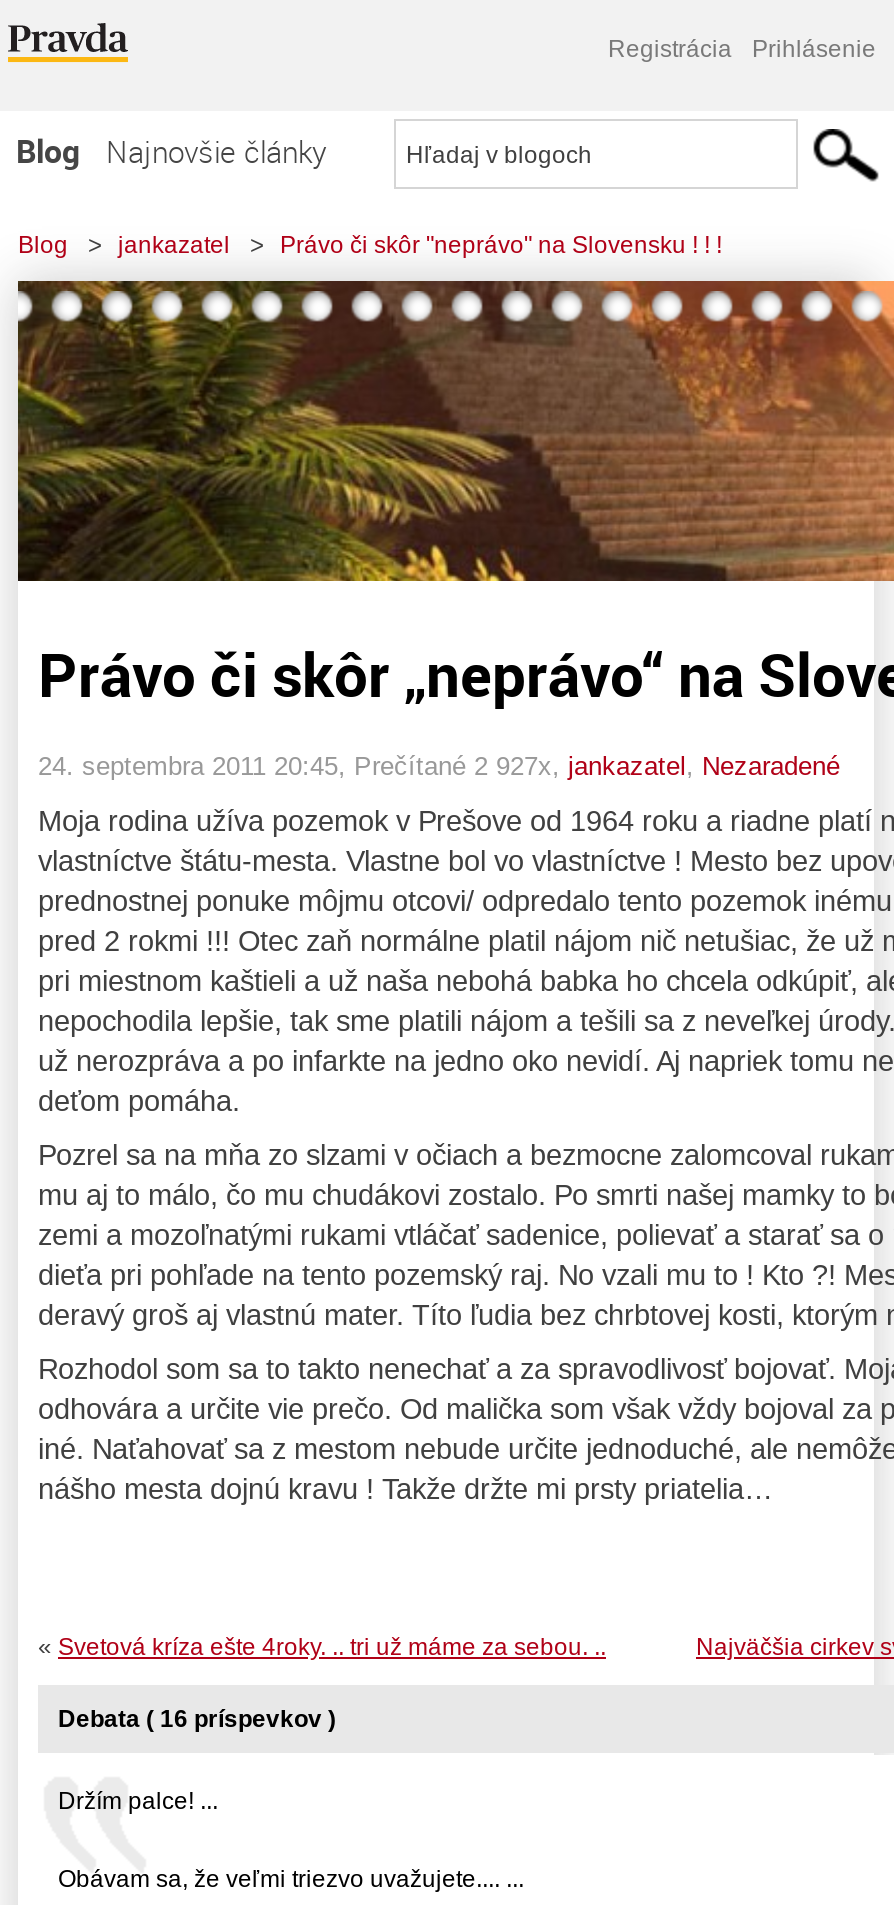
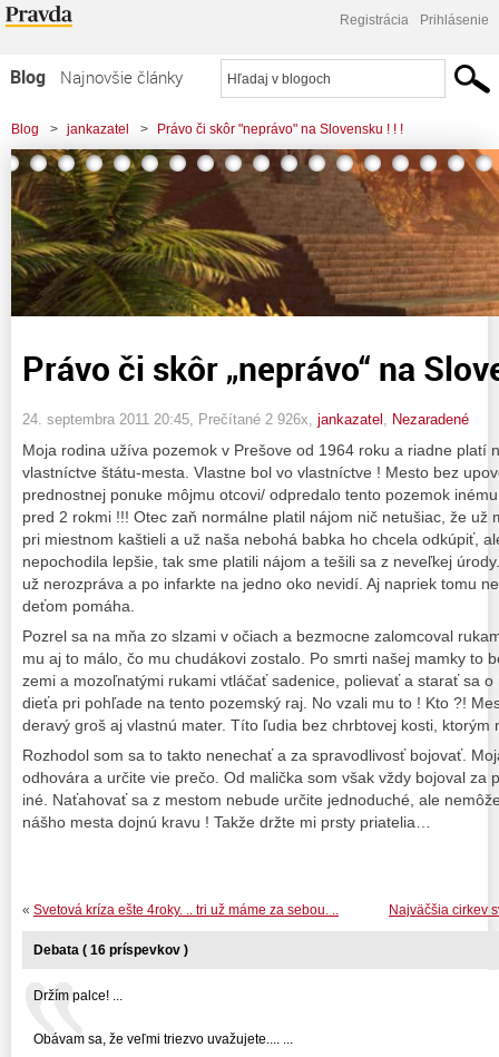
[38,750,840,780] 24. septembra 2011 20:45, Prečítané 2 927x, jankazatel, Nezaradené -> [22,410,469,427] 24. septembra 2011 20:45, Prečítané 2 926x, jankazatel, Nezaradené

